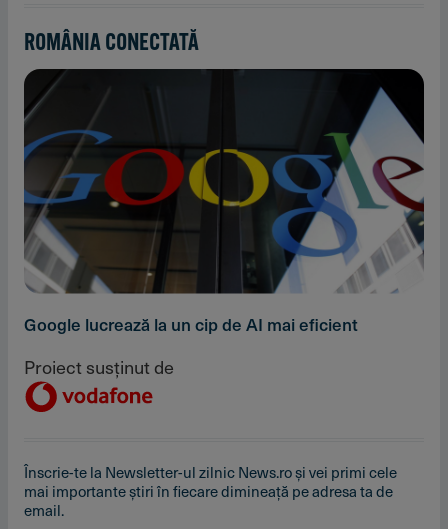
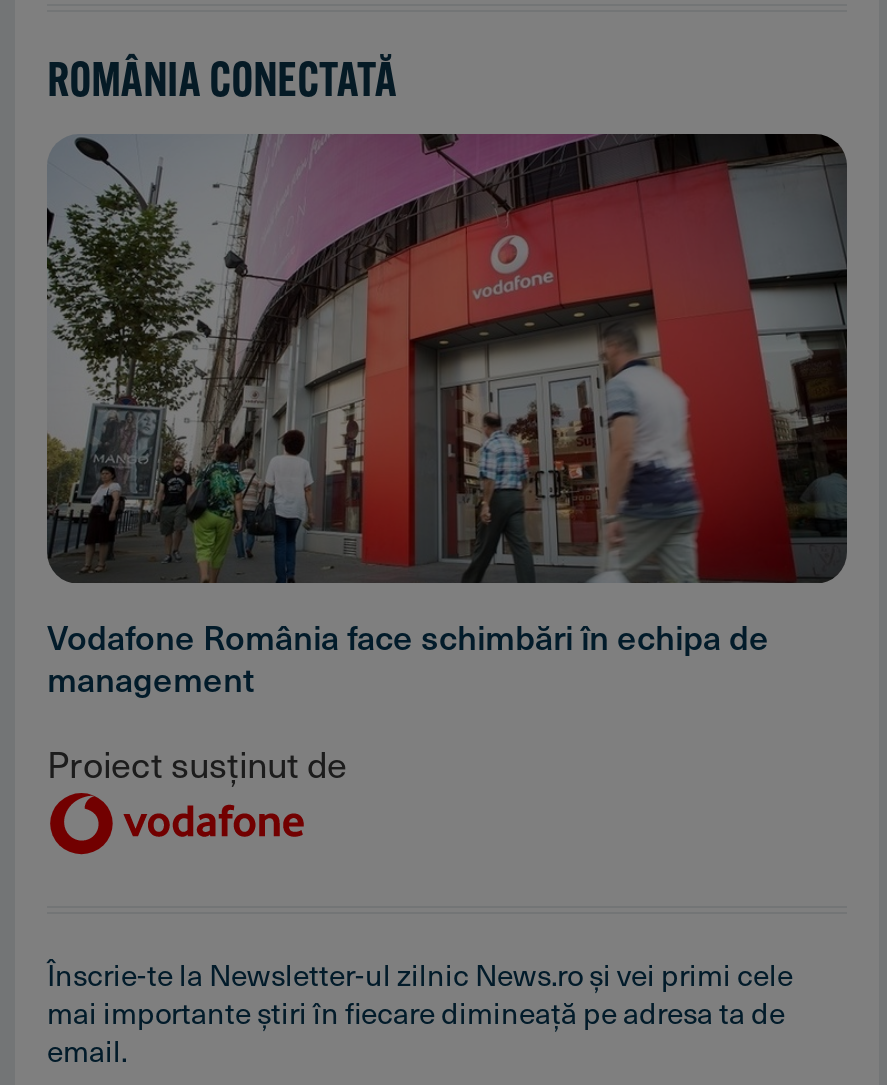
[23,68,425,336] [image] | Google lucrează la un cip de AI mai eficient -> [45,132,849,702] [image] | Vodafone România face schimbări în echipa de | management

